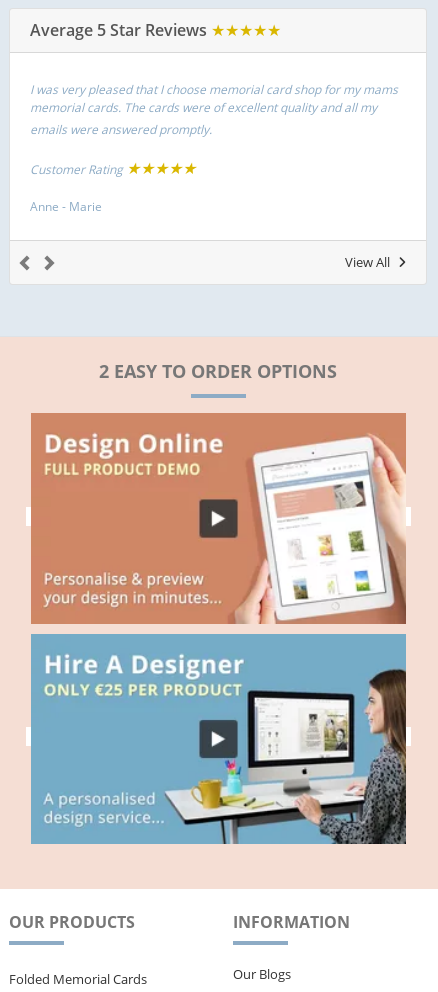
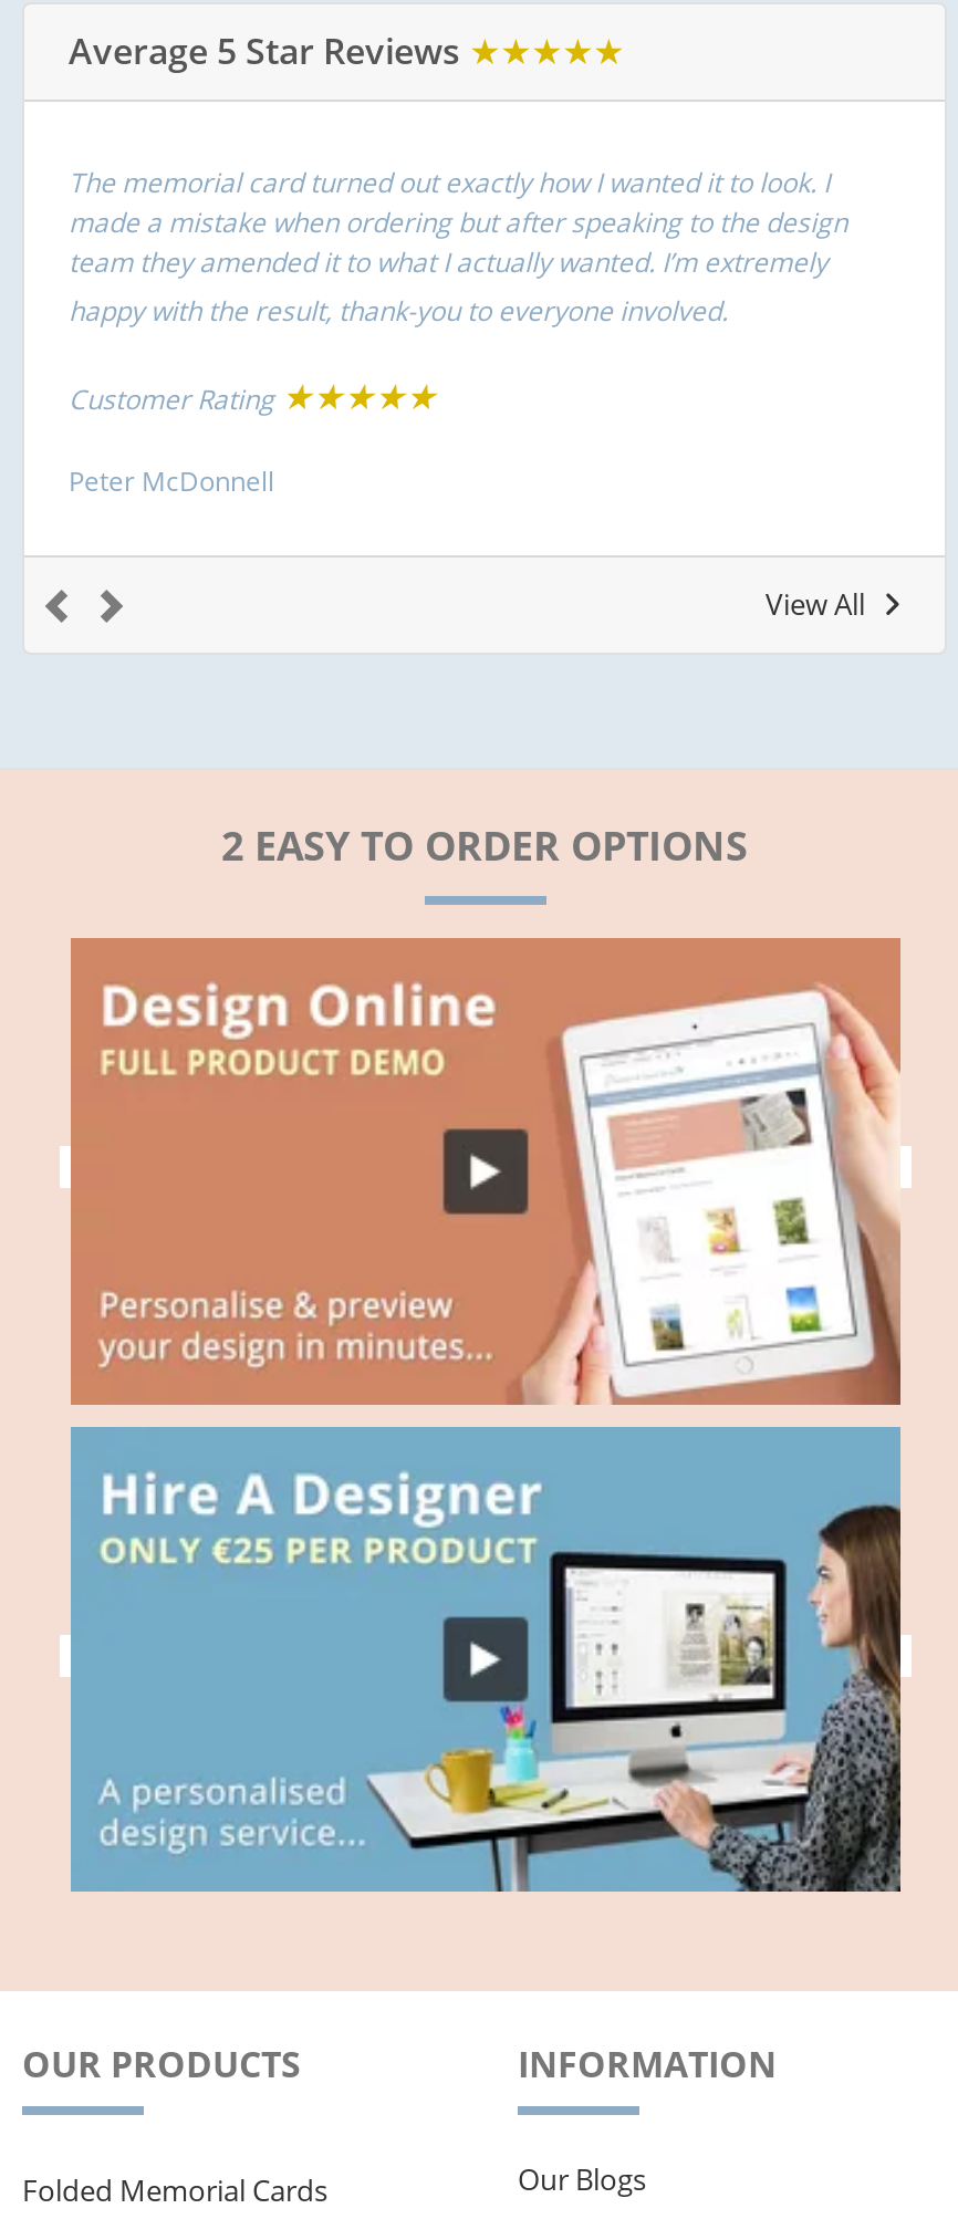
[30,81,398,138] I was very pleased that I choose memorial card shop for my mams | memorial cards. The cards were of excellent quality and all my | emails were answered promptly. -> [69,164,847,330] The memorial card turned out exactly how I wanted it to look. I | made a mistake when ordering but after speaking to the design | team they amended it to what I actually wanted. I’m extremely | happy with the result, thank-you to everyone involved.
[30,198,102,215] Anne - Marie -> [69,463,274,501] Peter McDonnell

